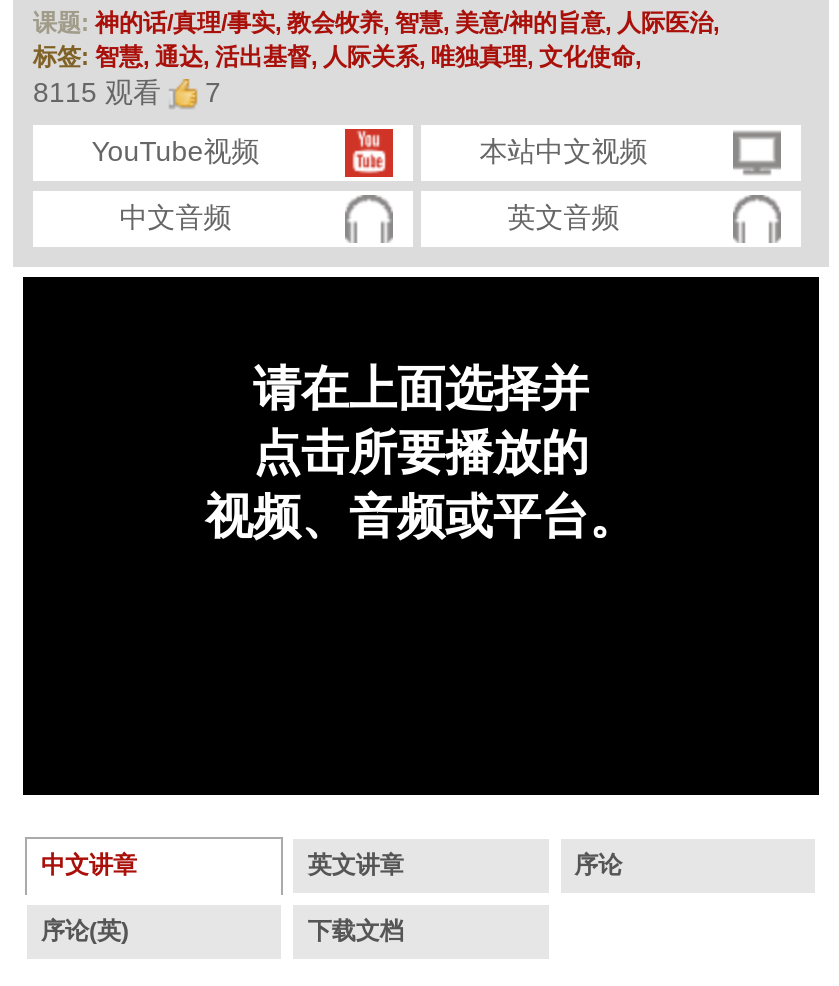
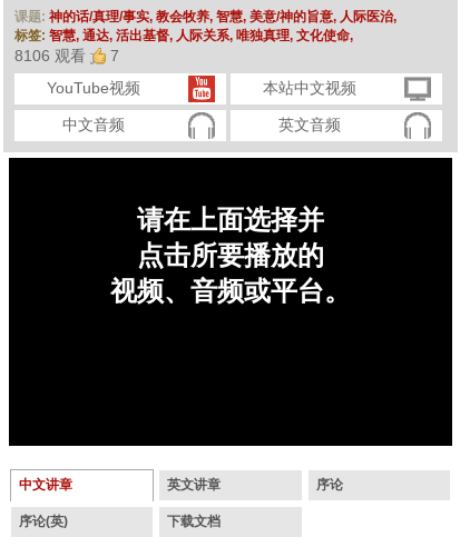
[33,76,221,108] 8115 观看 7 -> [14,46,119,64] 8106 观看 7

